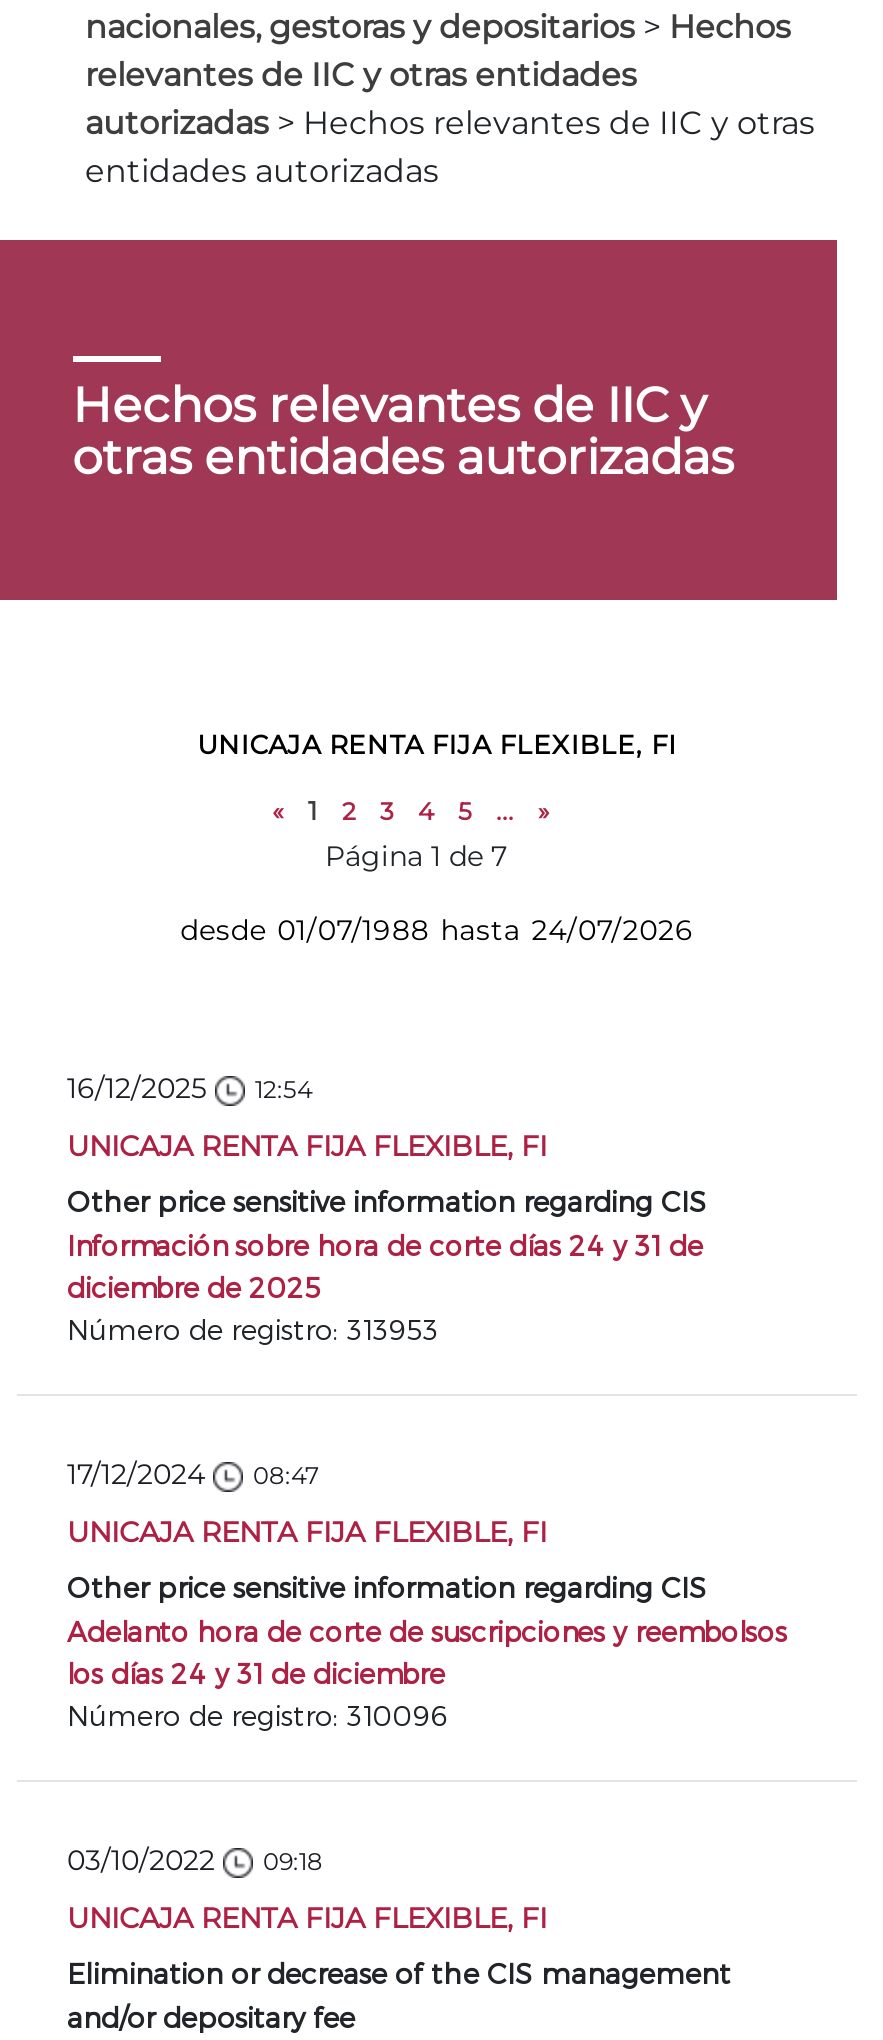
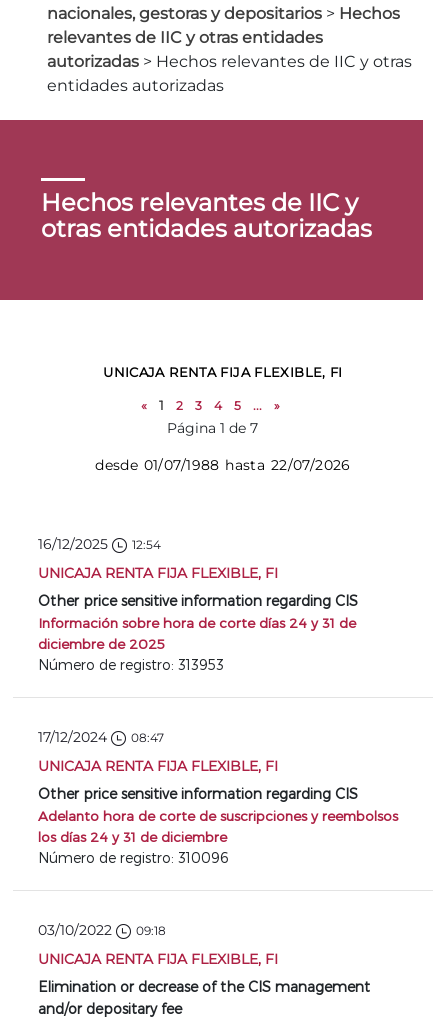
[180,912,694,948] desde 01/07/1988 hasta 24/07/2026 -> [95,456,351,474] desde 01/07/1988 hasta 22/07/2026

